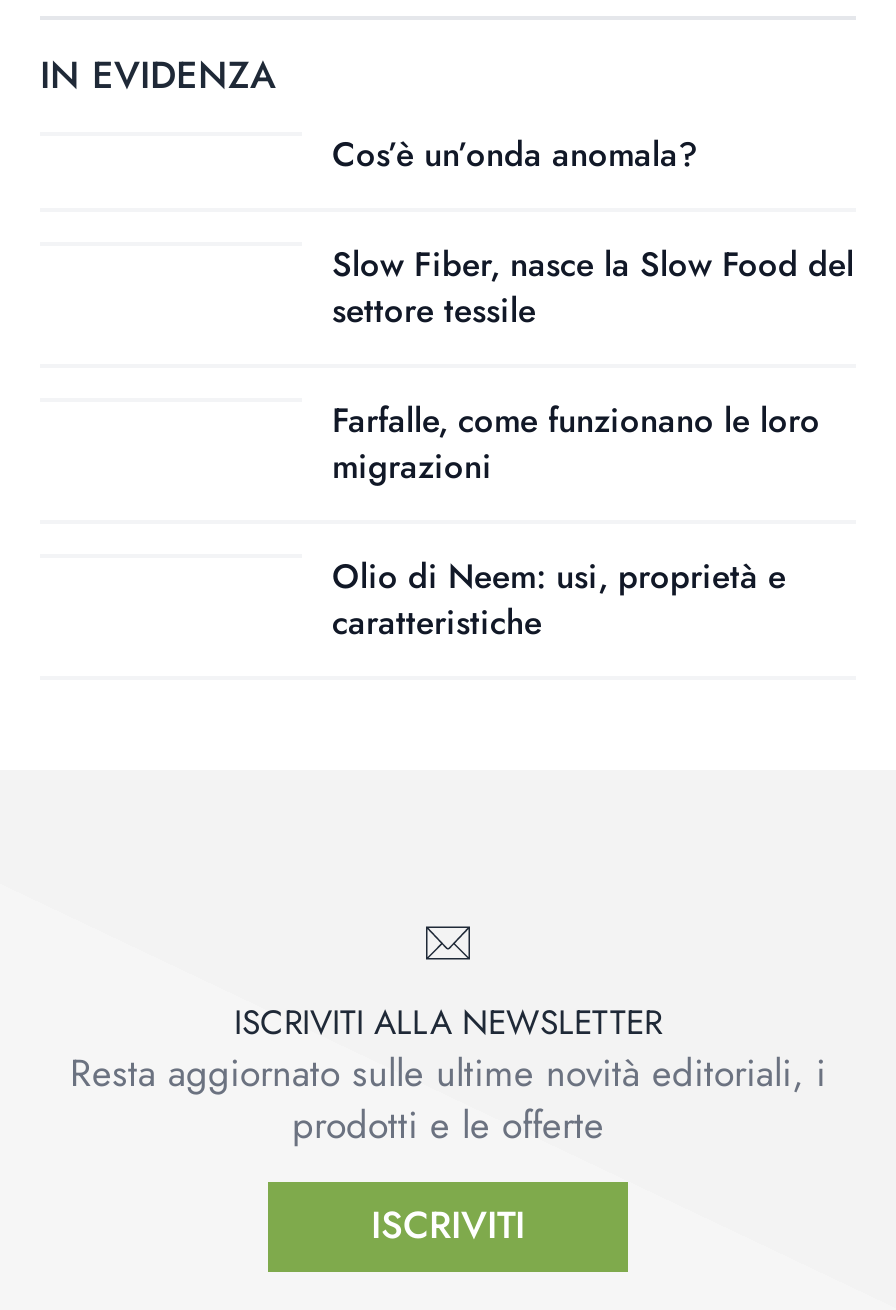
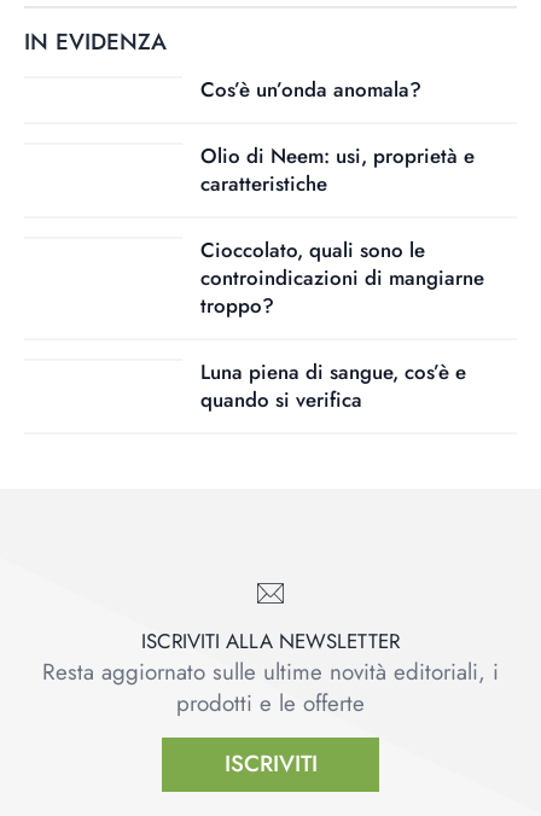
[332,240,854,490] Slow Fiber, nasce la Slow Food del | settore tessile | Farfalle, come funzionano le loro | migrazioni -> none
moved [332,552,786,646] -> [200,141,475,198]: Olio di Neem: usi, proprietà e | caratteristiche
none -> [200,236,484,414] Cioccolato, quali sono le | controindicazioni di mangiarne | troppo? | Luna piena di sangue, cos’è e | quando si verifica

